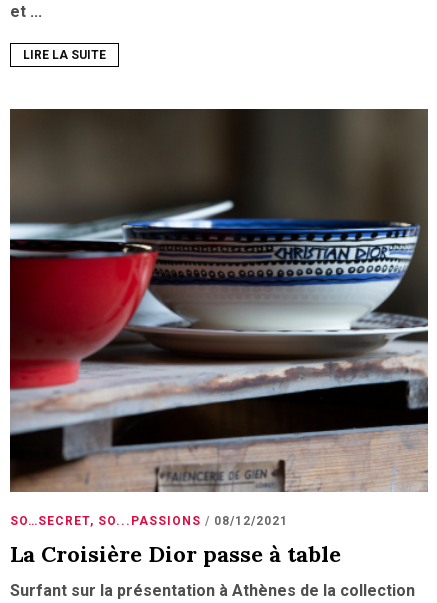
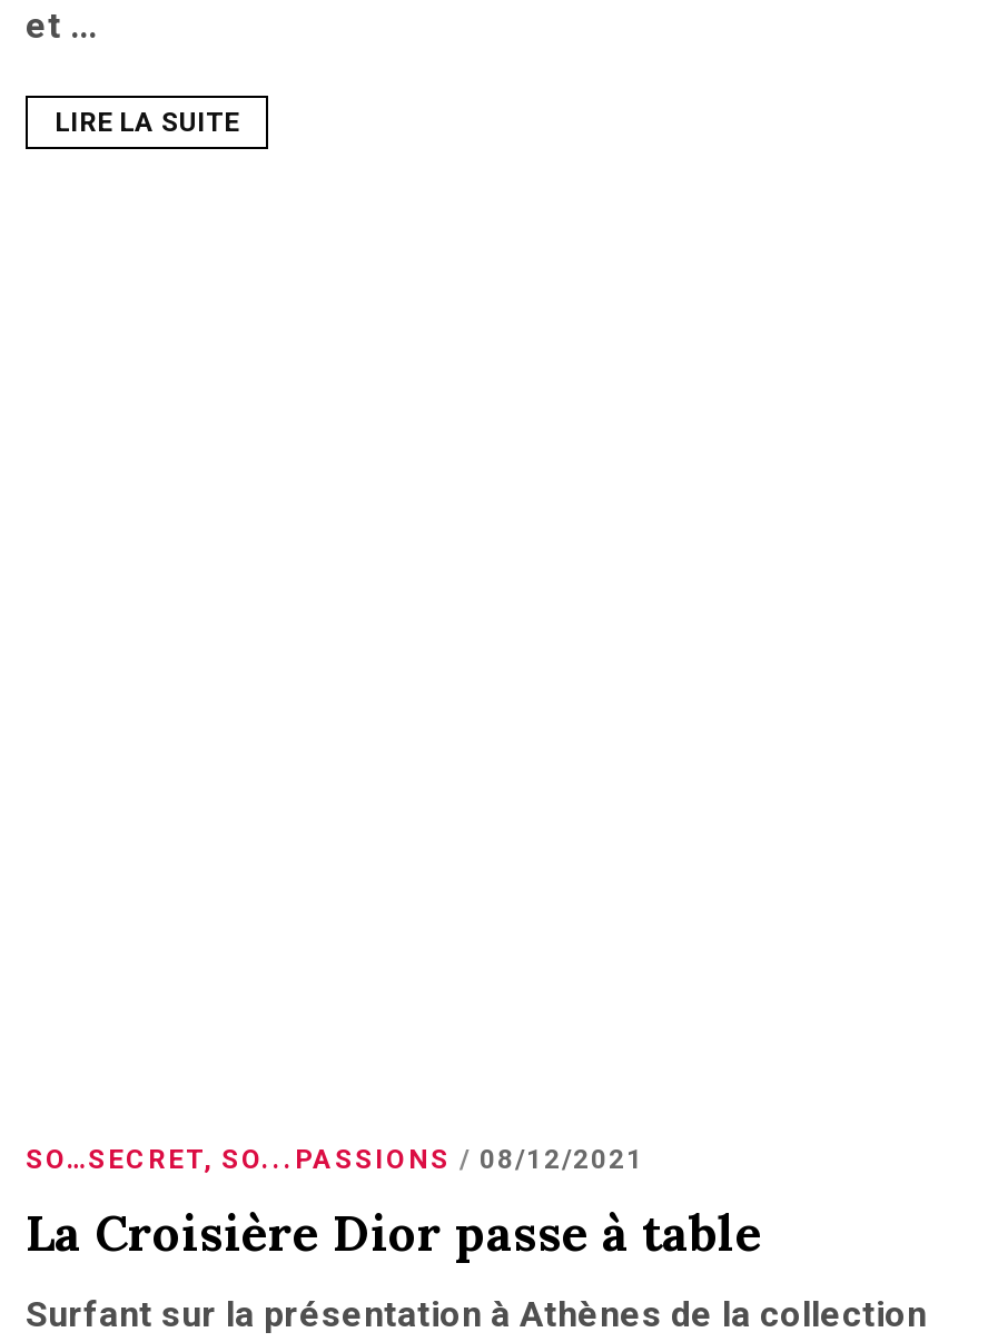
[9,108,429,493] [image] -> none

